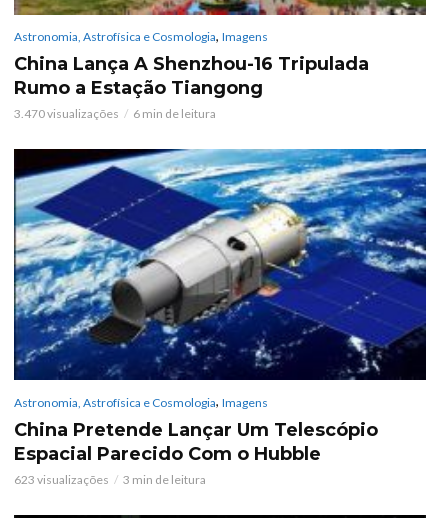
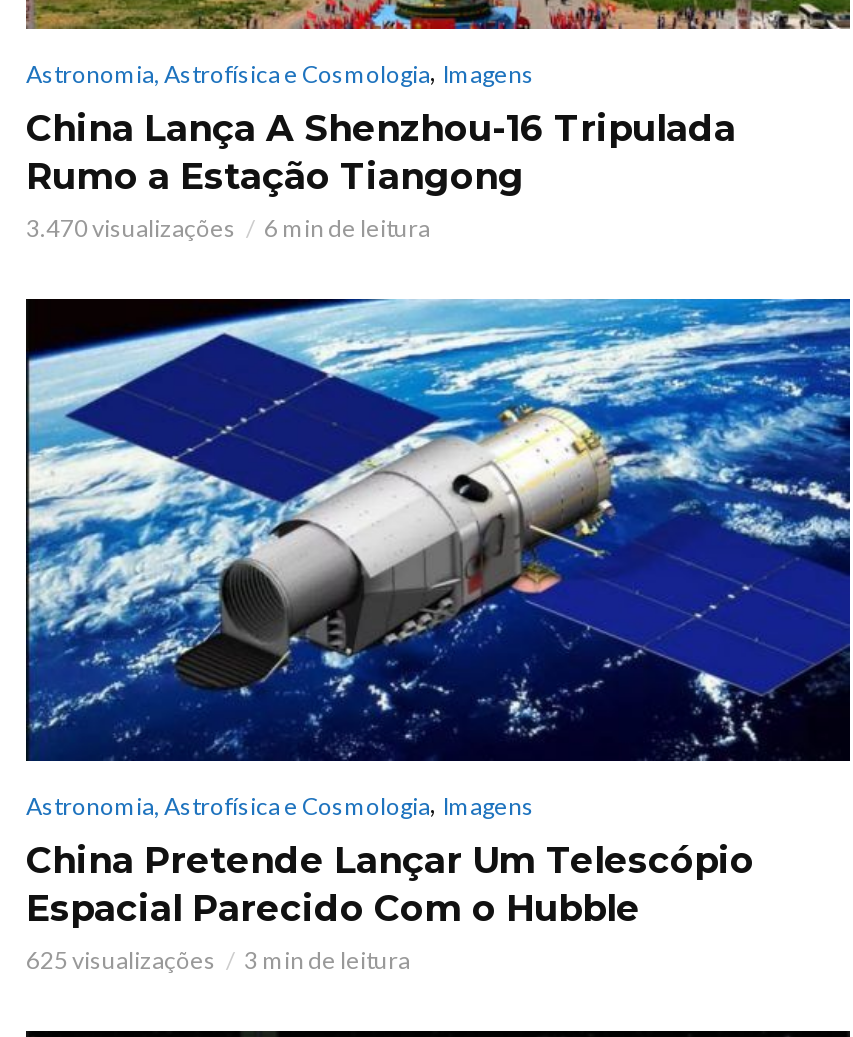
[14,472,109,487] 623 visualizações -> [26,944,216,974] 625 visualizações

